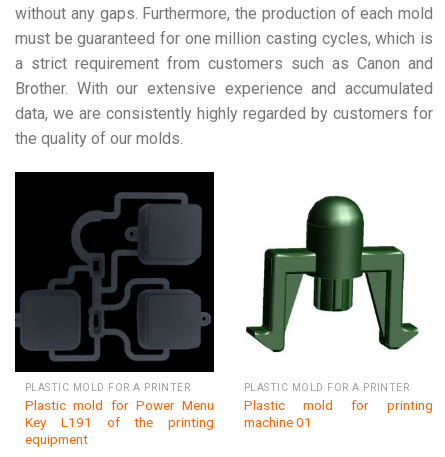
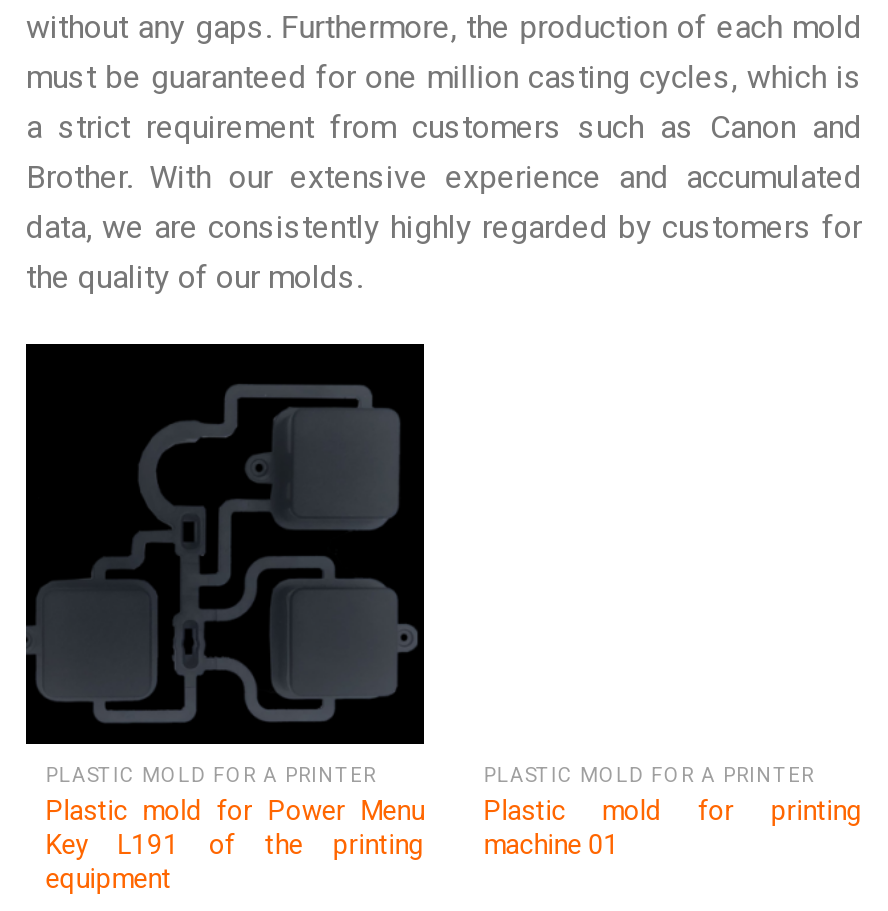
[245,195,419,353] [image] -> none

